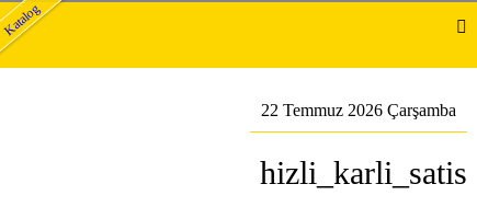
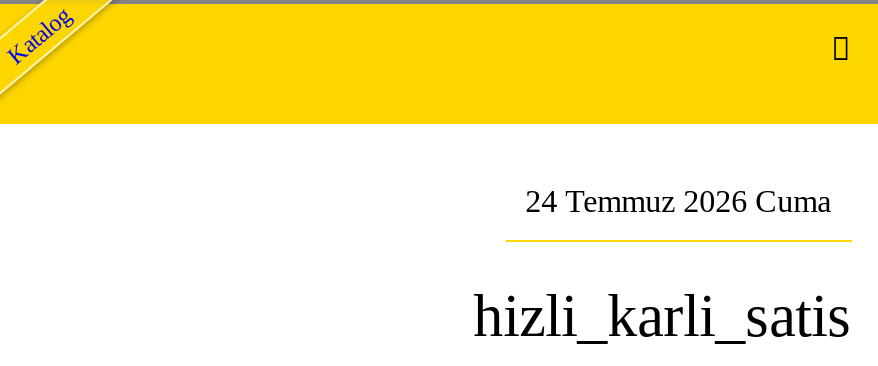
[261,101,456,119] 22 Temmuz 2026 Çarşamba -> [525,184,831,218] 24 Temmuz 2026 Cuma

